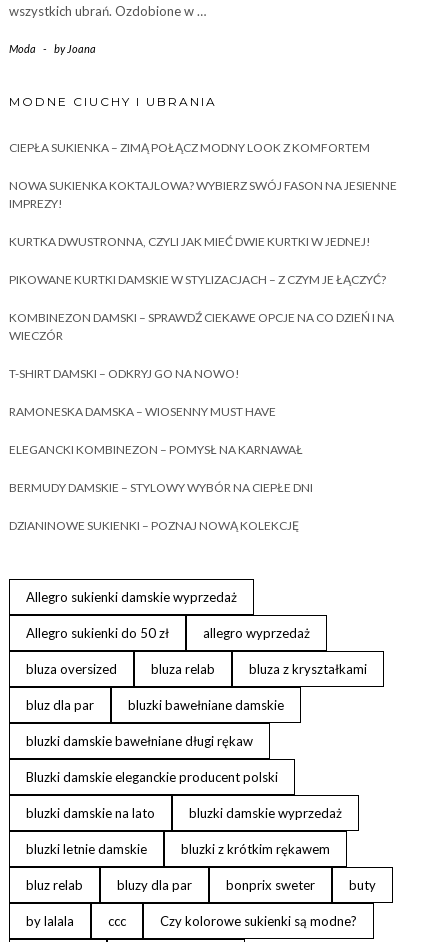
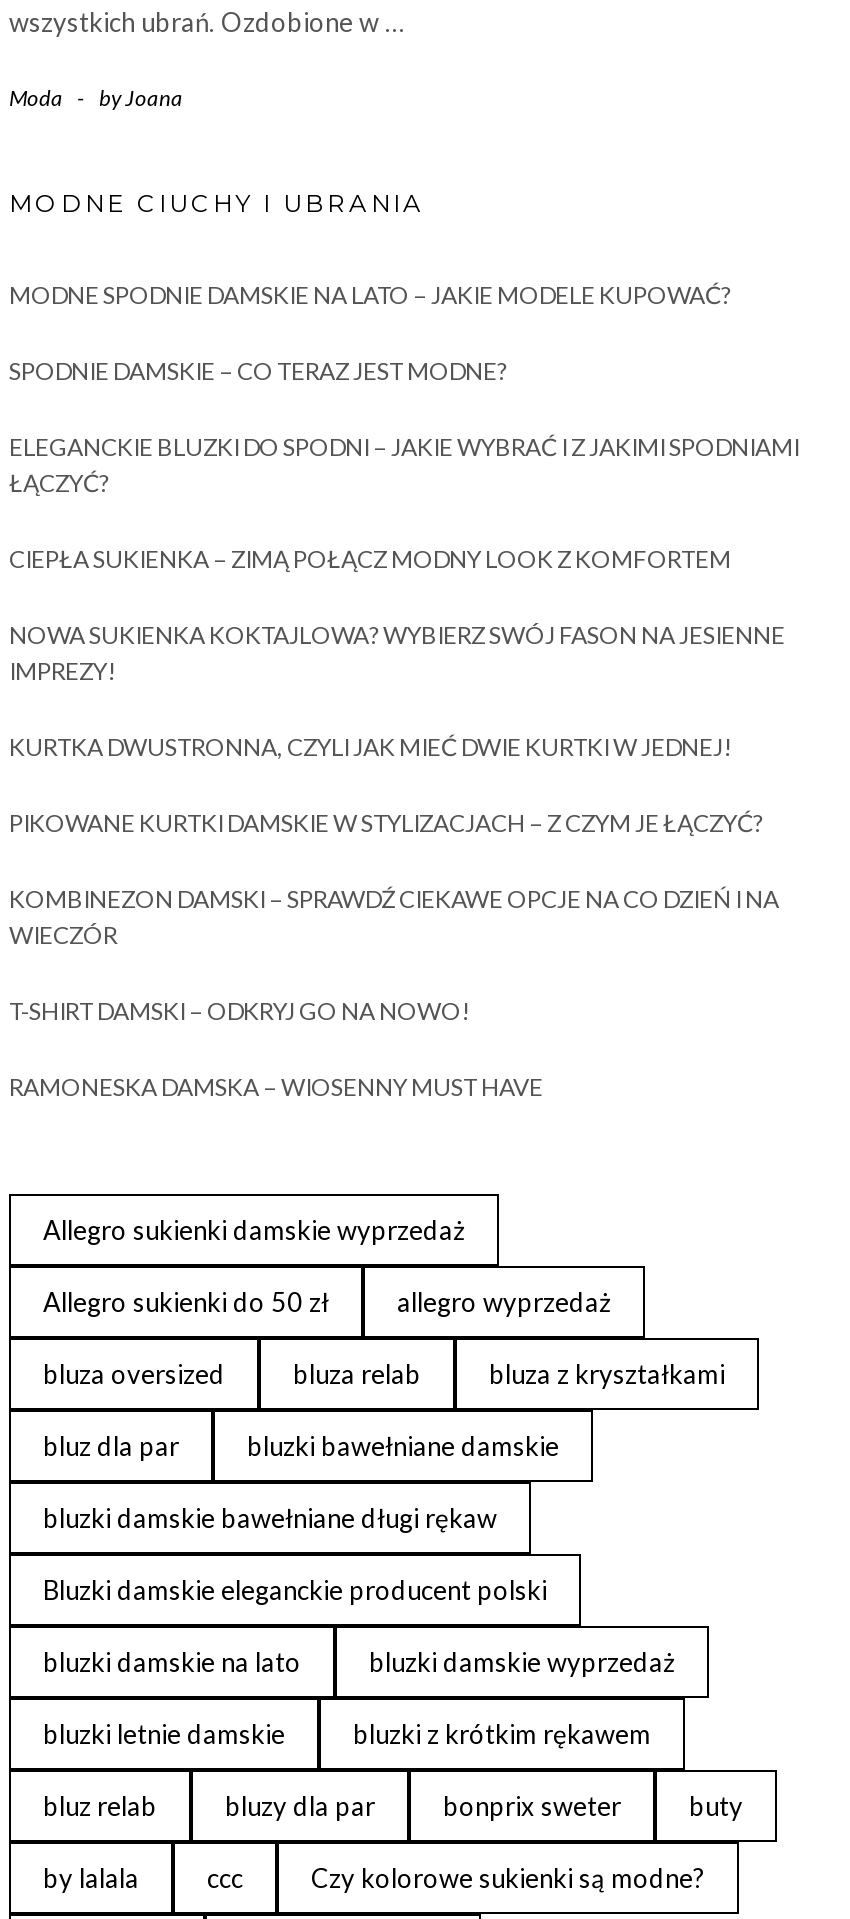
none -> [9,280,799,498] MODNE SPODNIE DAMSKIE NA LATO – JAKIE MODELE KUPOWAĆ? | SPODNIE DAMSKIE – CO TERAZ JEST MODNE? | ELEGANCKIE BLUZKI DO SPODNI – JAKIE WYBRAĆ I Z JAKIMI SPODNIAMI | ŁĄCZYĆ?
moved [9,140,397,419] -> [9,544,785,1102]: CIEPŁA SUKIENKA – ZIMĄ POŁĄCZ MODNY LOOK Z KOMFORTEM | NOWA SUKIENKA KOKTAJLOWA? WYBIERZ SWÓJ FASON NA JESIENNE | IMPREZY! | ... | T-SHIRT DAMSKI – ODKRYJ GO NA NOWO! | RAMONESKA DAMSKA – WIOSENNY MUST HAVE
[9,442,313,533] ELEGANCKI KOMBINEZON – POMYSŁ NA KARNAWAŁ | BERMUDY DAMSKIE – STYLOWY WYBÓR NA CIEPŁE DNI | DZIANINOWE SUKIENKI – POZNAJ NOWĄ KOLEKCJĘ -> none

